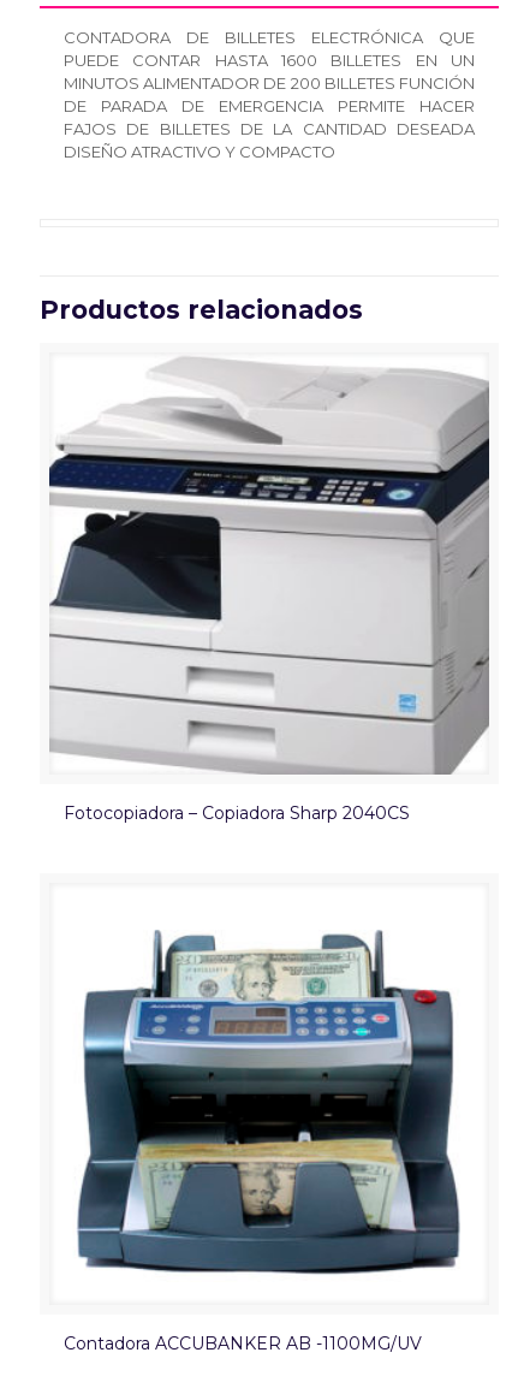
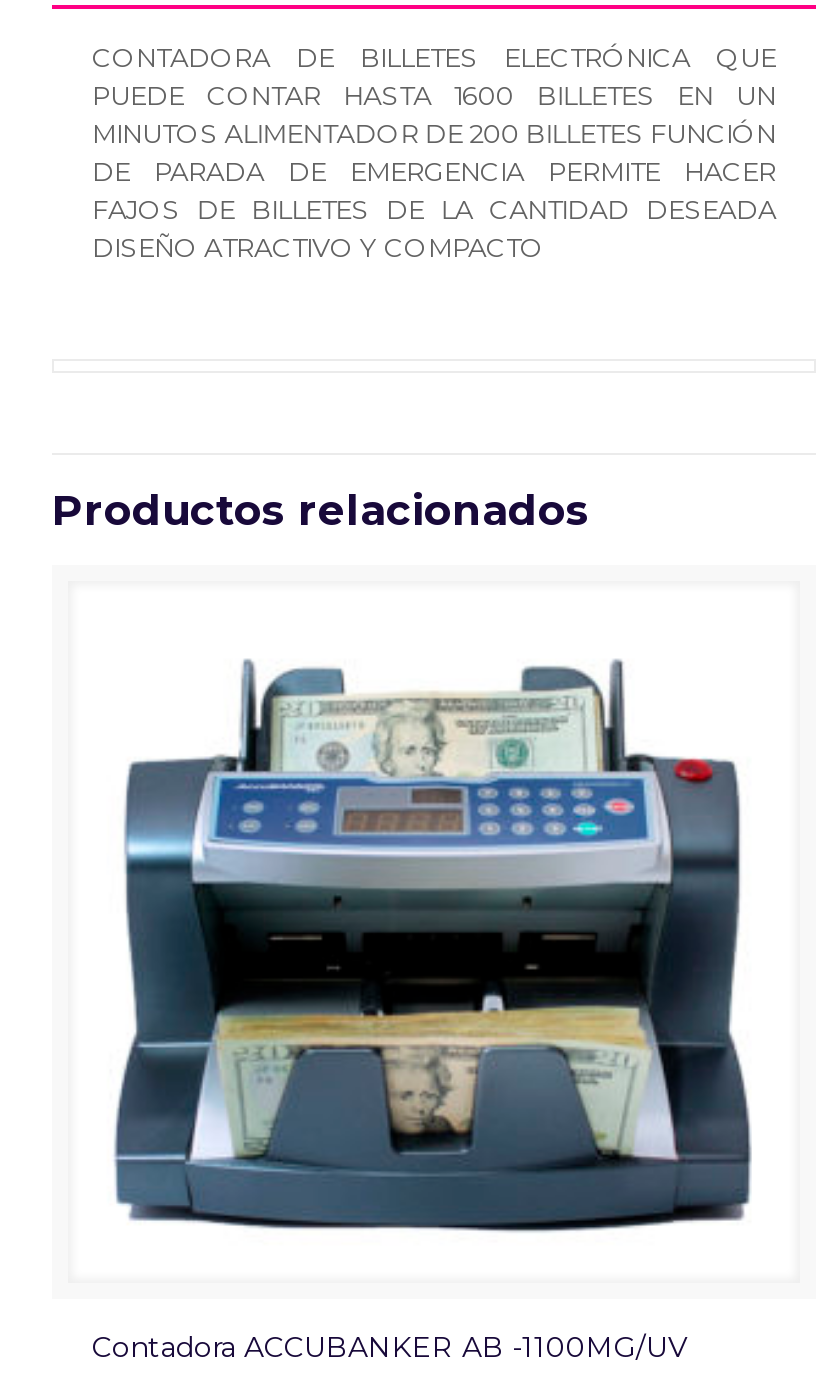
[48,357,490,824] [image] | Fotocopiadora – Copiadora Sharp 2040CS -> none

